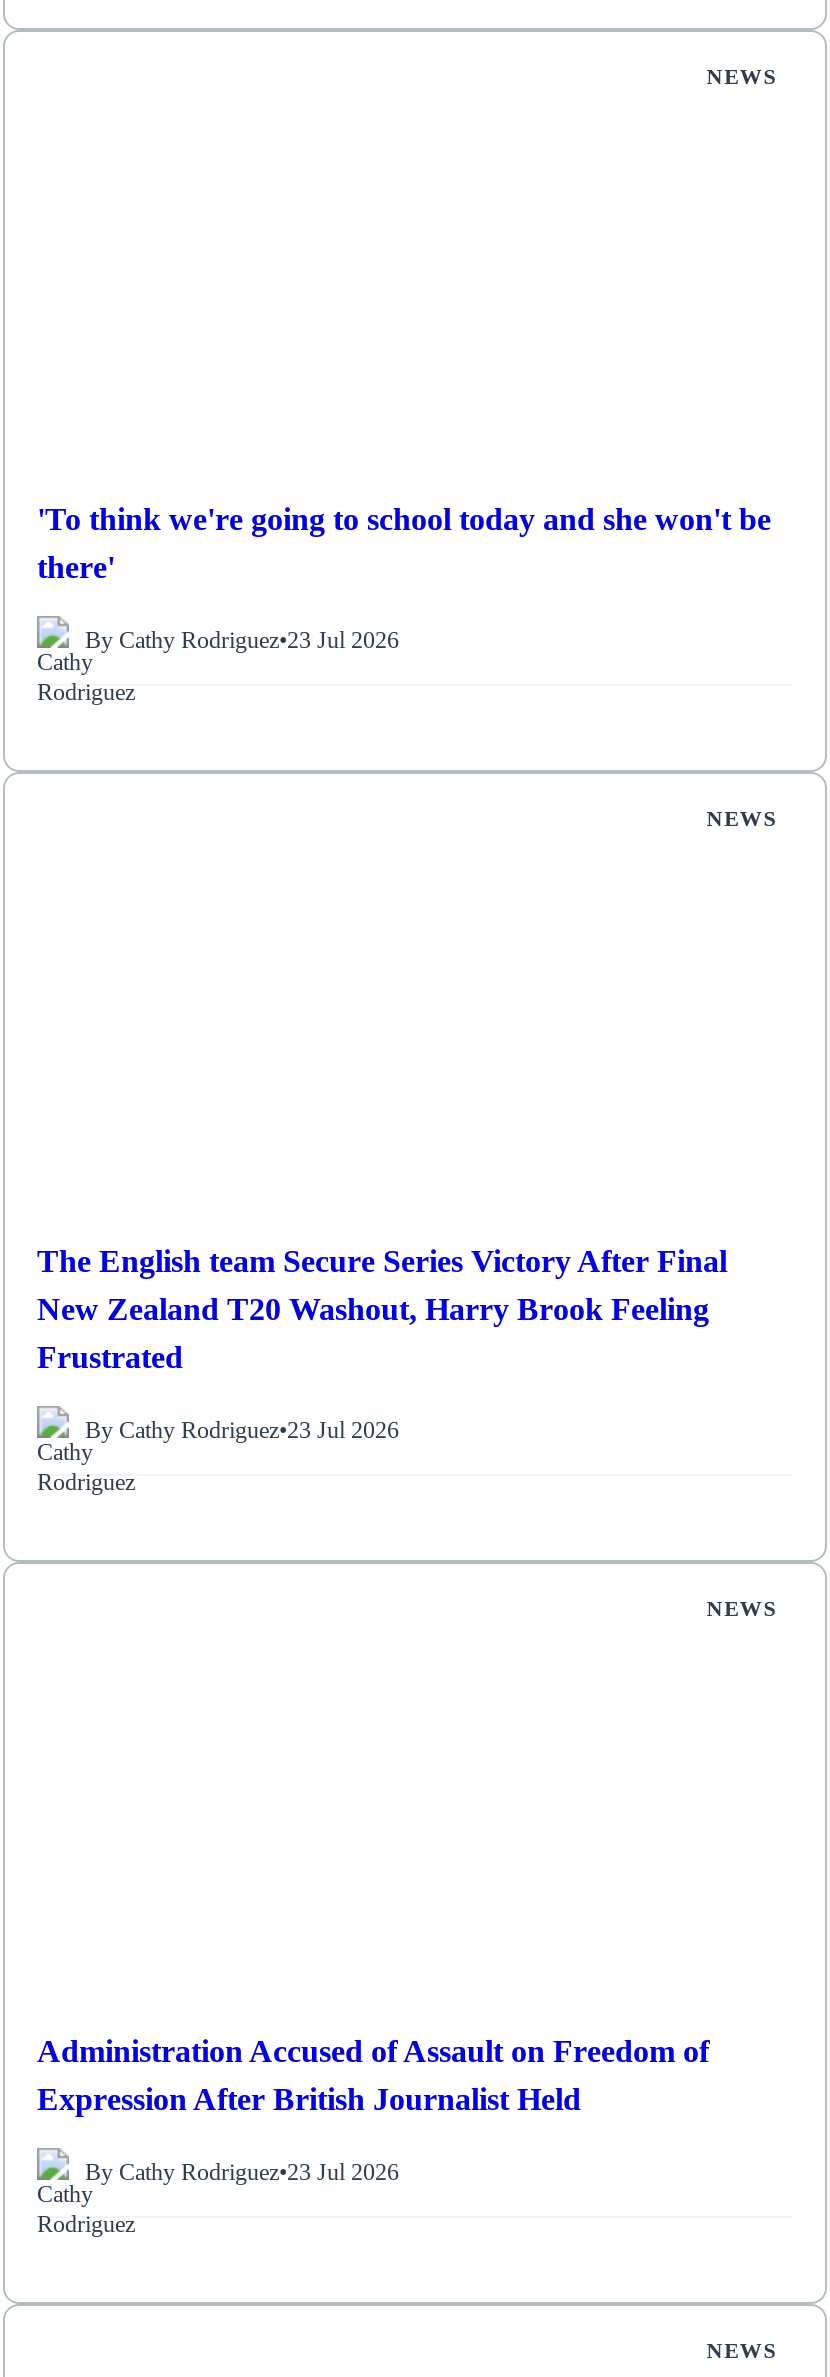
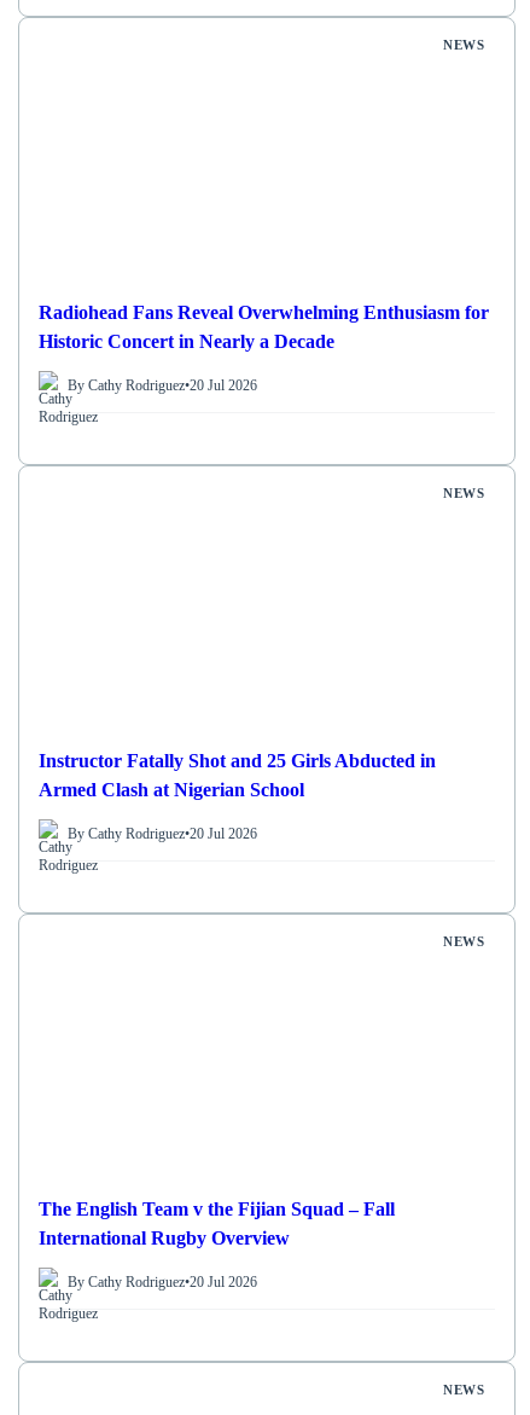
[37,503,771,585] 'To think we're going to school today and she won't be | there' -> [39,302,489,352] Radiohead Fans Reveal Overwhelming Enthusiasm for | Historic Concert in Nearly a Decade
[85,626,399,654] By Cathy Rodriguez•23 Jul 2026 -> [68,377,257,394] By Cathy Rodriguez•20 Jul 2026
[37,1245,727,1375] The English team Secure Series Victory After Final | New Zealand T20 Washout, Harry Brook Feeling | Frustrated -> [39,751,436,800] Instructor Fatally Shot and 25 Girls Abducted in | Armed Clash at Nigerian School
[85,1416,399,1444] By Cathy Rodriguez•23 Jul 2026 -> [68,825,257,842] By Cathy Rodriguez•20 Jul 2026
[37,2035,709,2117] Administration Accused of Assault on Freedom of | Expression After British Journalist Held -> [39,1199,395,1249] The English Team v the Fijian Squad – Fall | International Rugby Overview
[85,2158,399,2186] By Cathy Rodriguez•23 Jul 2026 -> [68,1273,257,1290] By Cathy Rodriguez•20 Jul 2026

